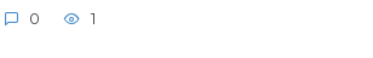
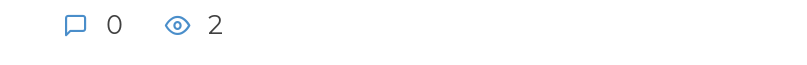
[91,10,96,28] 1 -> [208,11,222,41] 2

